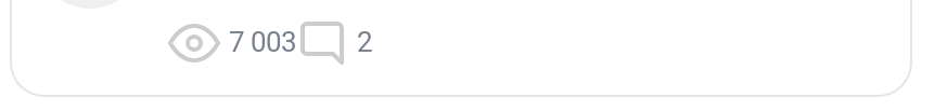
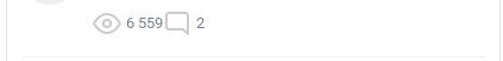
[229,27,372,59] 7 003 2 -> [126,15,205,32] 6 559 2

